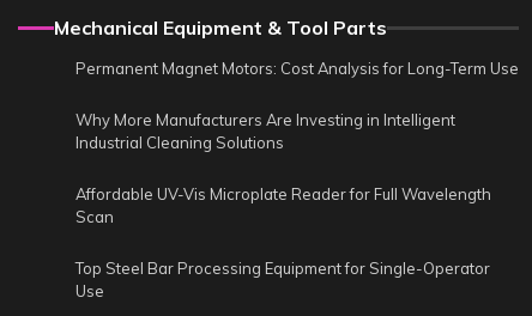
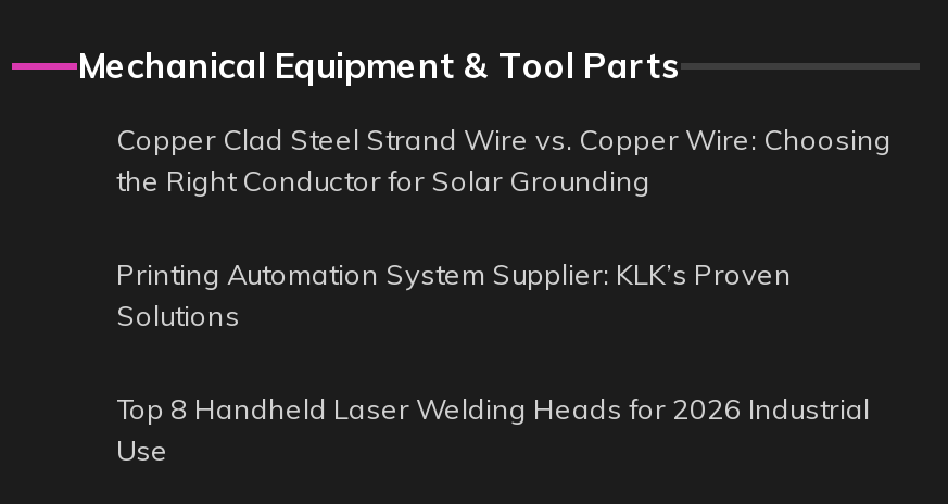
[75,59,519,278] Permanent Magnet Motors: Cost Analysis for Long-Term Use | Why More Manufacturers Are Investing in Intelligent | Industrial Cleaning Solutions | Affordable UV-Vis Microplate Reader for Full Wavelength | Scan | Top Steel Bar Processing Equipment for Single-Operator -> [116,123,892,427] Copper Clad Steel Strand Wire vs. Copper Wire: Choosing | the Right Conductor for Solar Grounding | Printing Automation System Supplier: KLK’s Proven | Solutions | Top 8 Handheld Laser Welding Heads for 2026 Industrial

